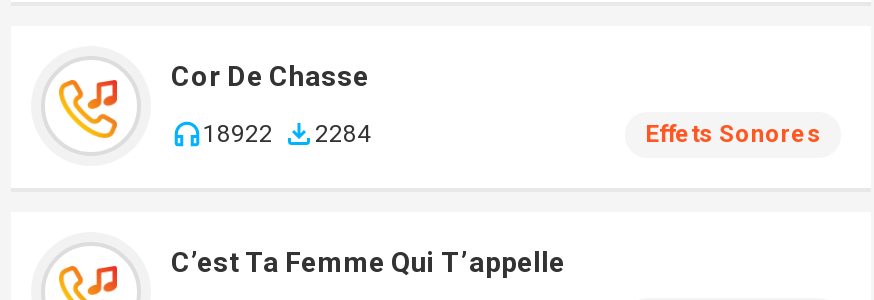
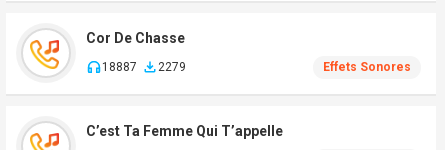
[203,120,273,148] 18922 -> [102,60,137,74] 18887
[315,120,371,148] 2284 -> [158,60,186,74] 2279

